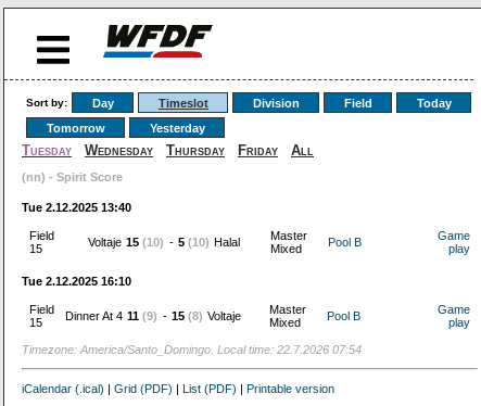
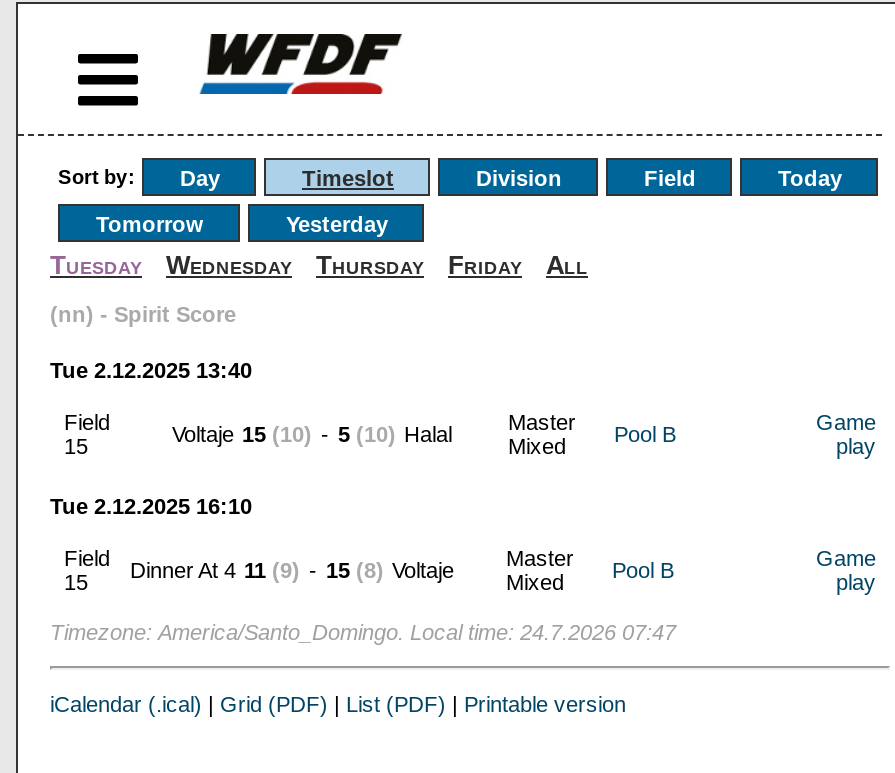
[22,343,362,356] Timezone: America/Santo_Domingo. Local time: 22.7.2026 07:54 -> [50,620,676,644] Timezone: America/Santo_Domingo. Local time: 24.7.2026 07:47

